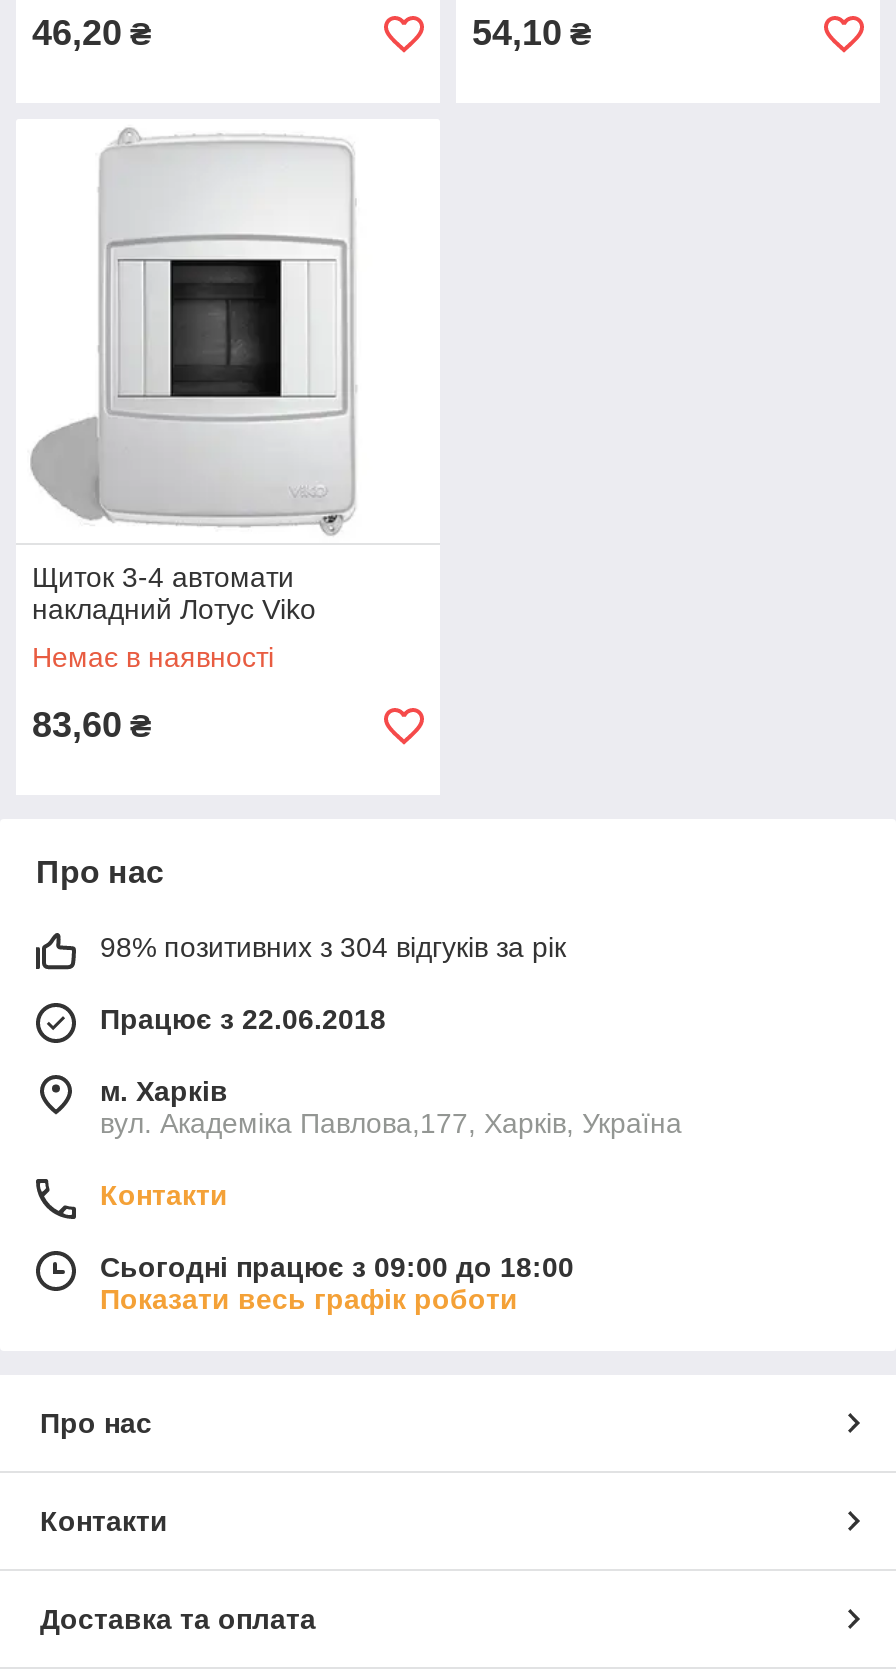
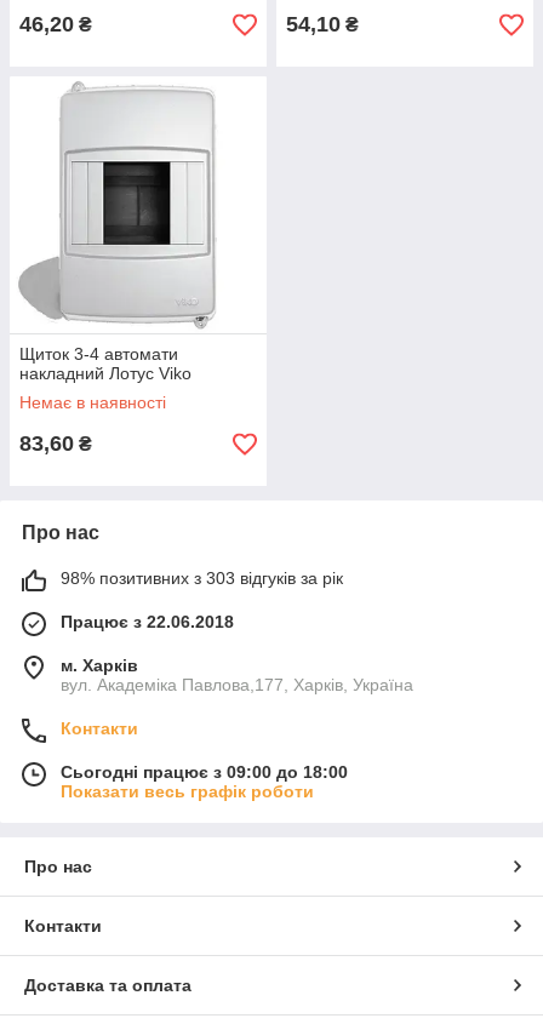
[100,931,566,963] 98% позитивних з 304 відгуків за рік -> [61,568,343,588] 98% позитивних з 303 відгуків за рік

